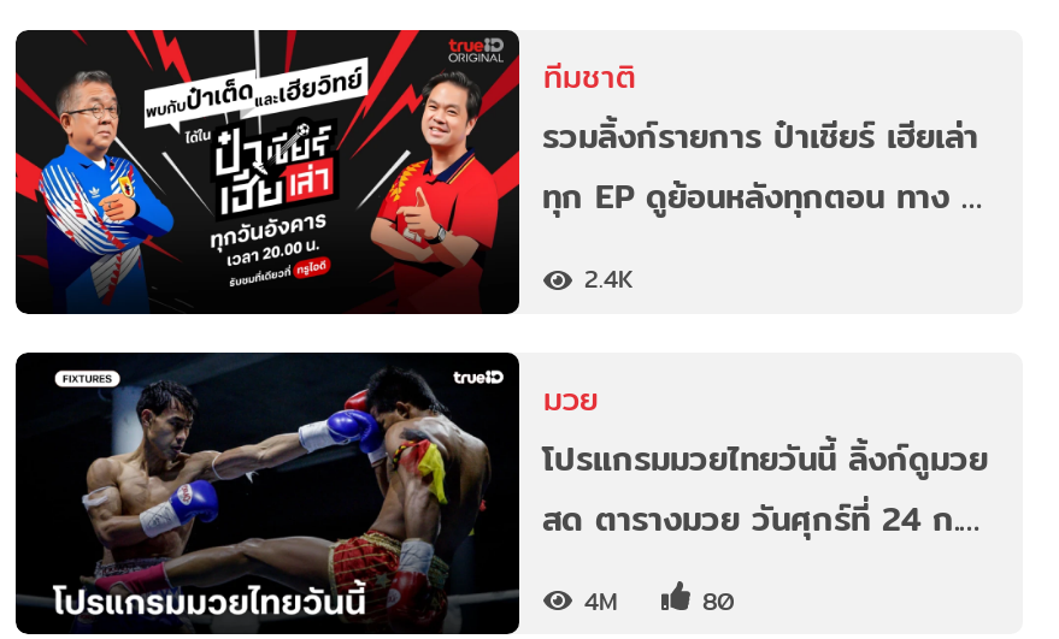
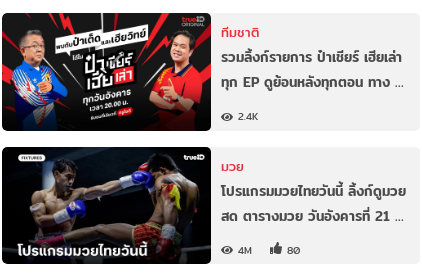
[542,492,981,545] สด ตารางมวย วันศุกร์ที่ 24 ก.… -> [220,205,403,227] สด ตารางมวย วันอังคารที่ 21 …

